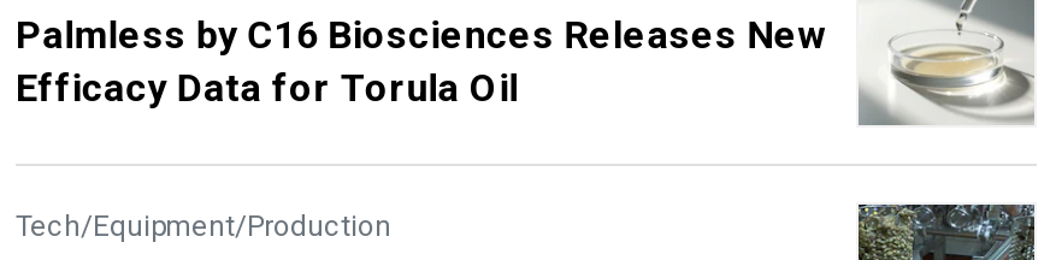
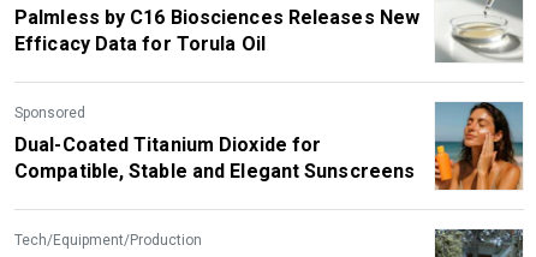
none -> [14,101,523,191] [image] | Sponsored | Dual-Coated Titanium Dioxide for | Compatible, Stable and Elegant Sunscreens

